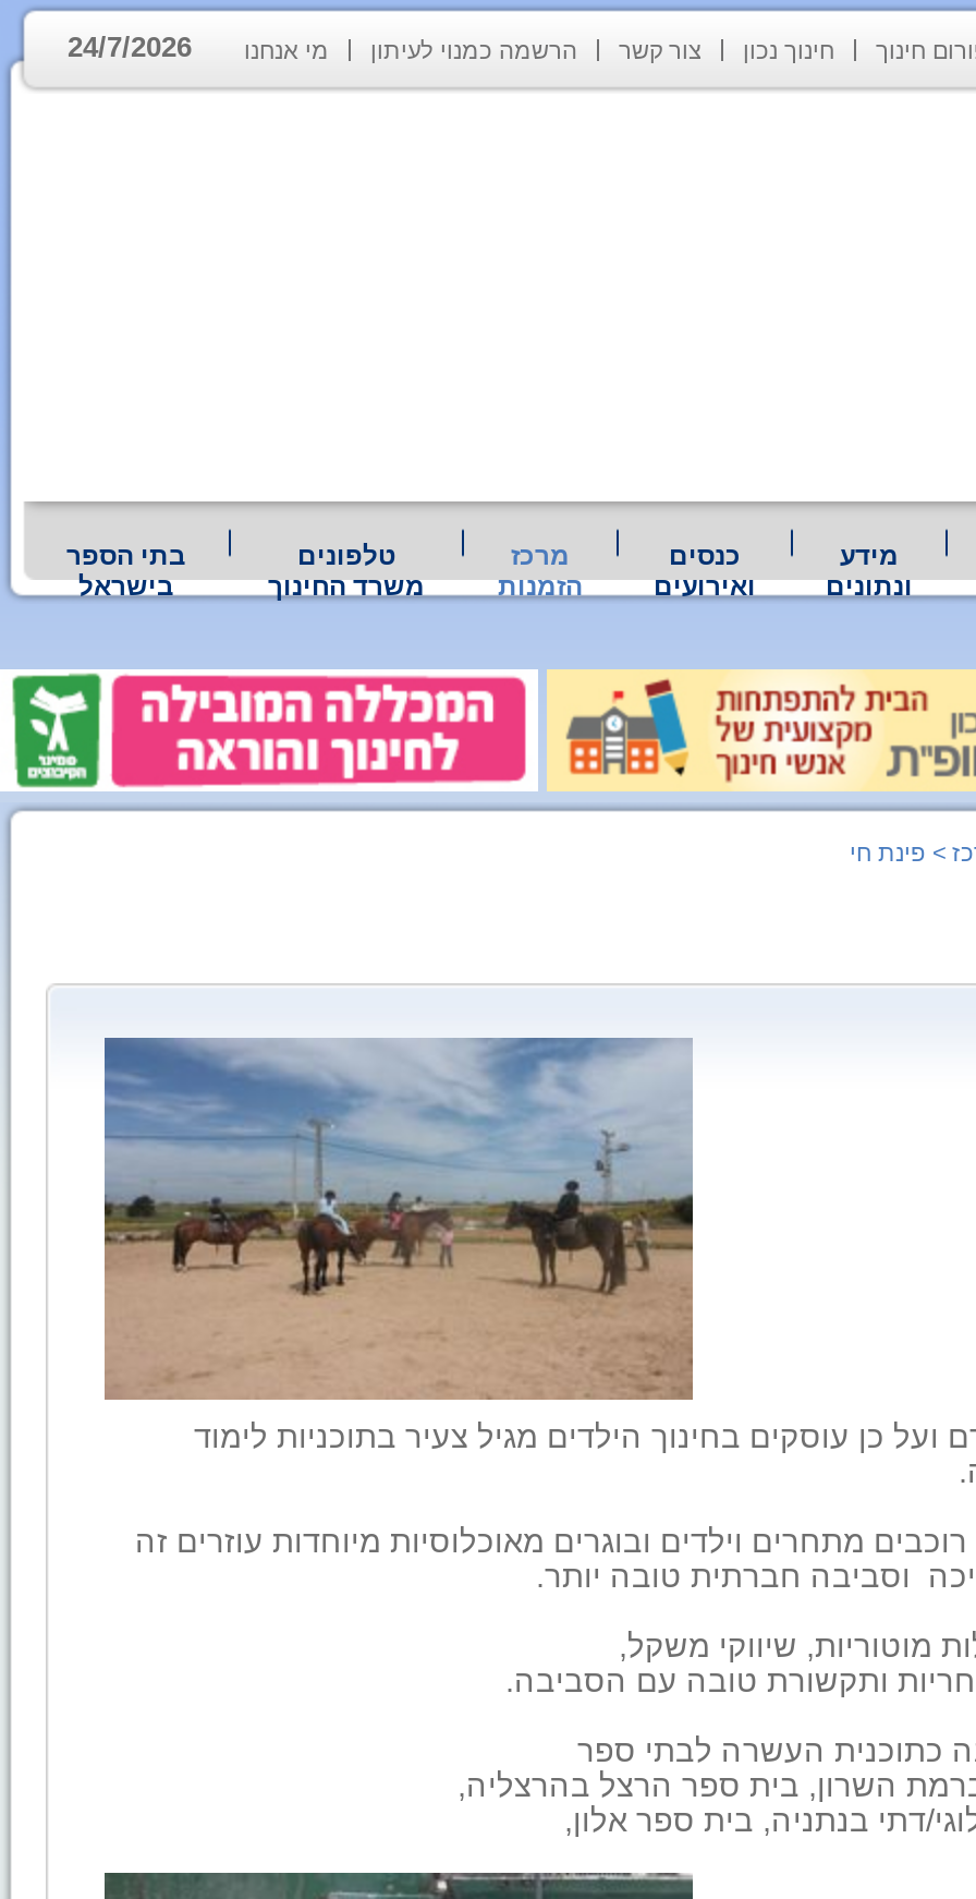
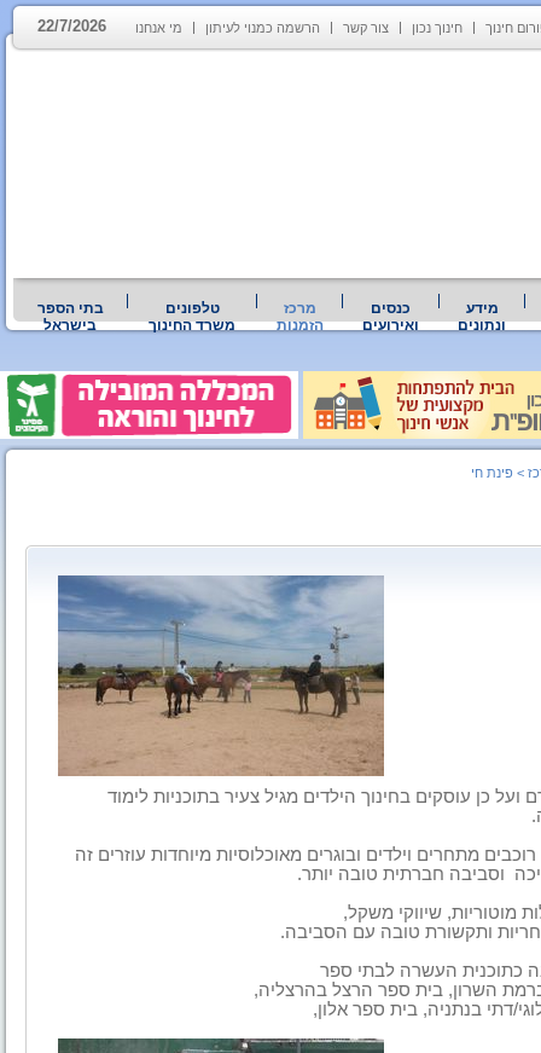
[68,31,192,63] 24/7/2026 -> [37,17,106,35] 22/7/2026

